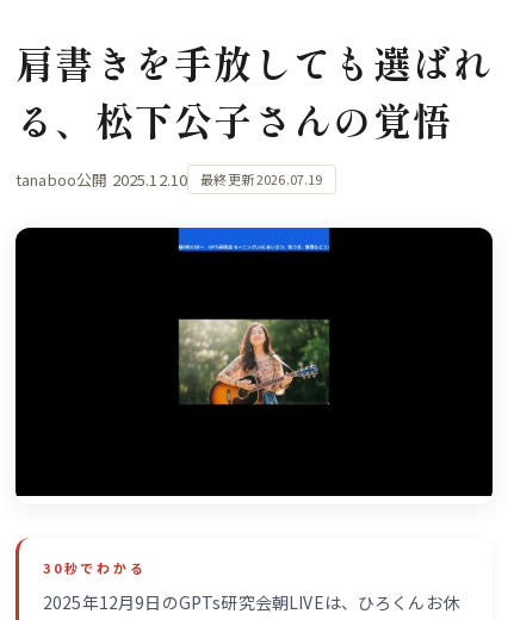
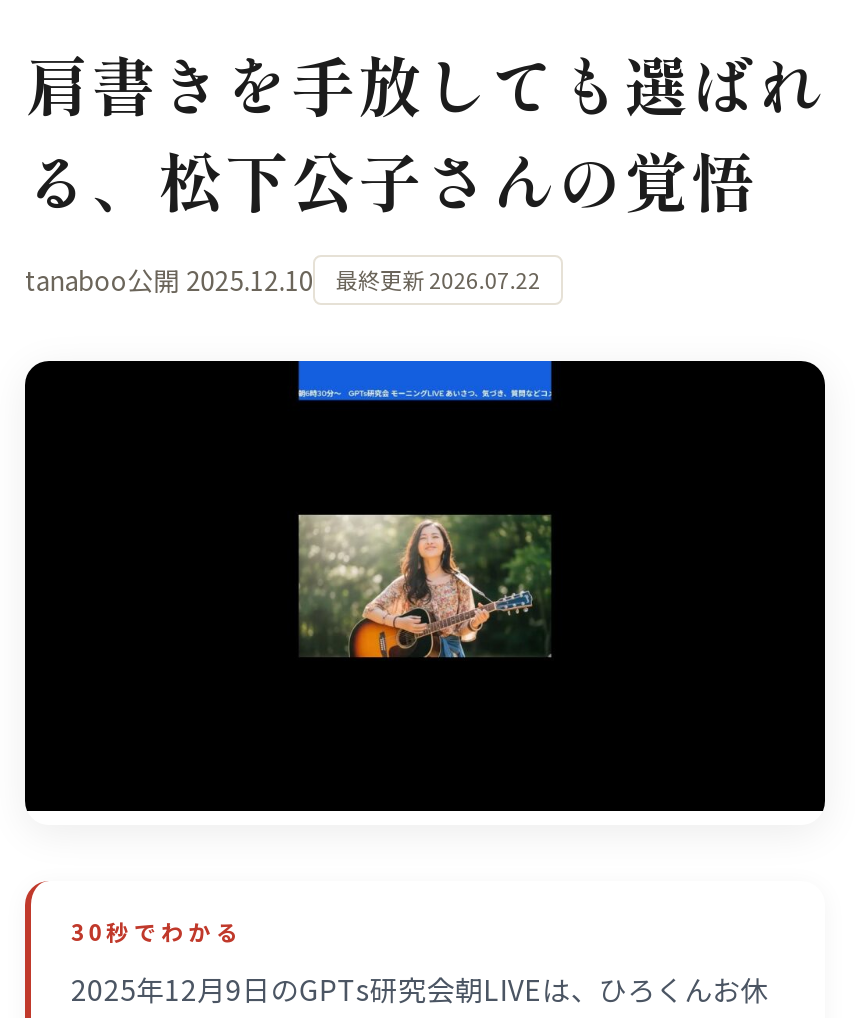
[16,168,323,191] tanaboo公開 2025.12.10 最終更新 2026.07.19 -> [25,261,540,299] tanaboo公開 2025.12.10 最終更新 2026.07.22

